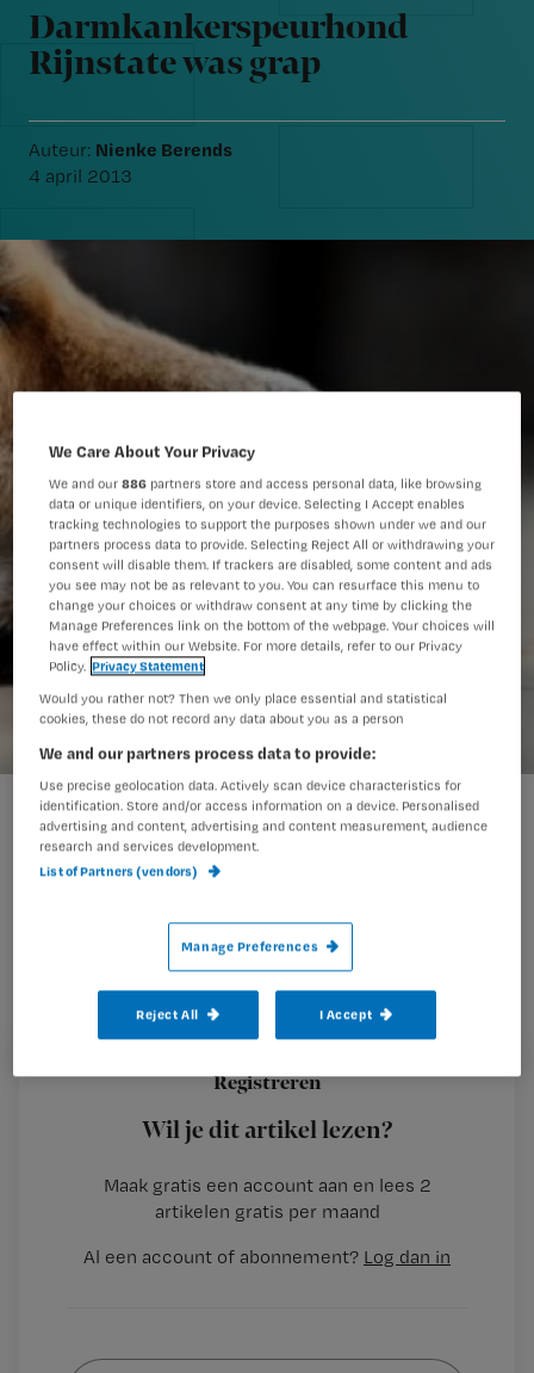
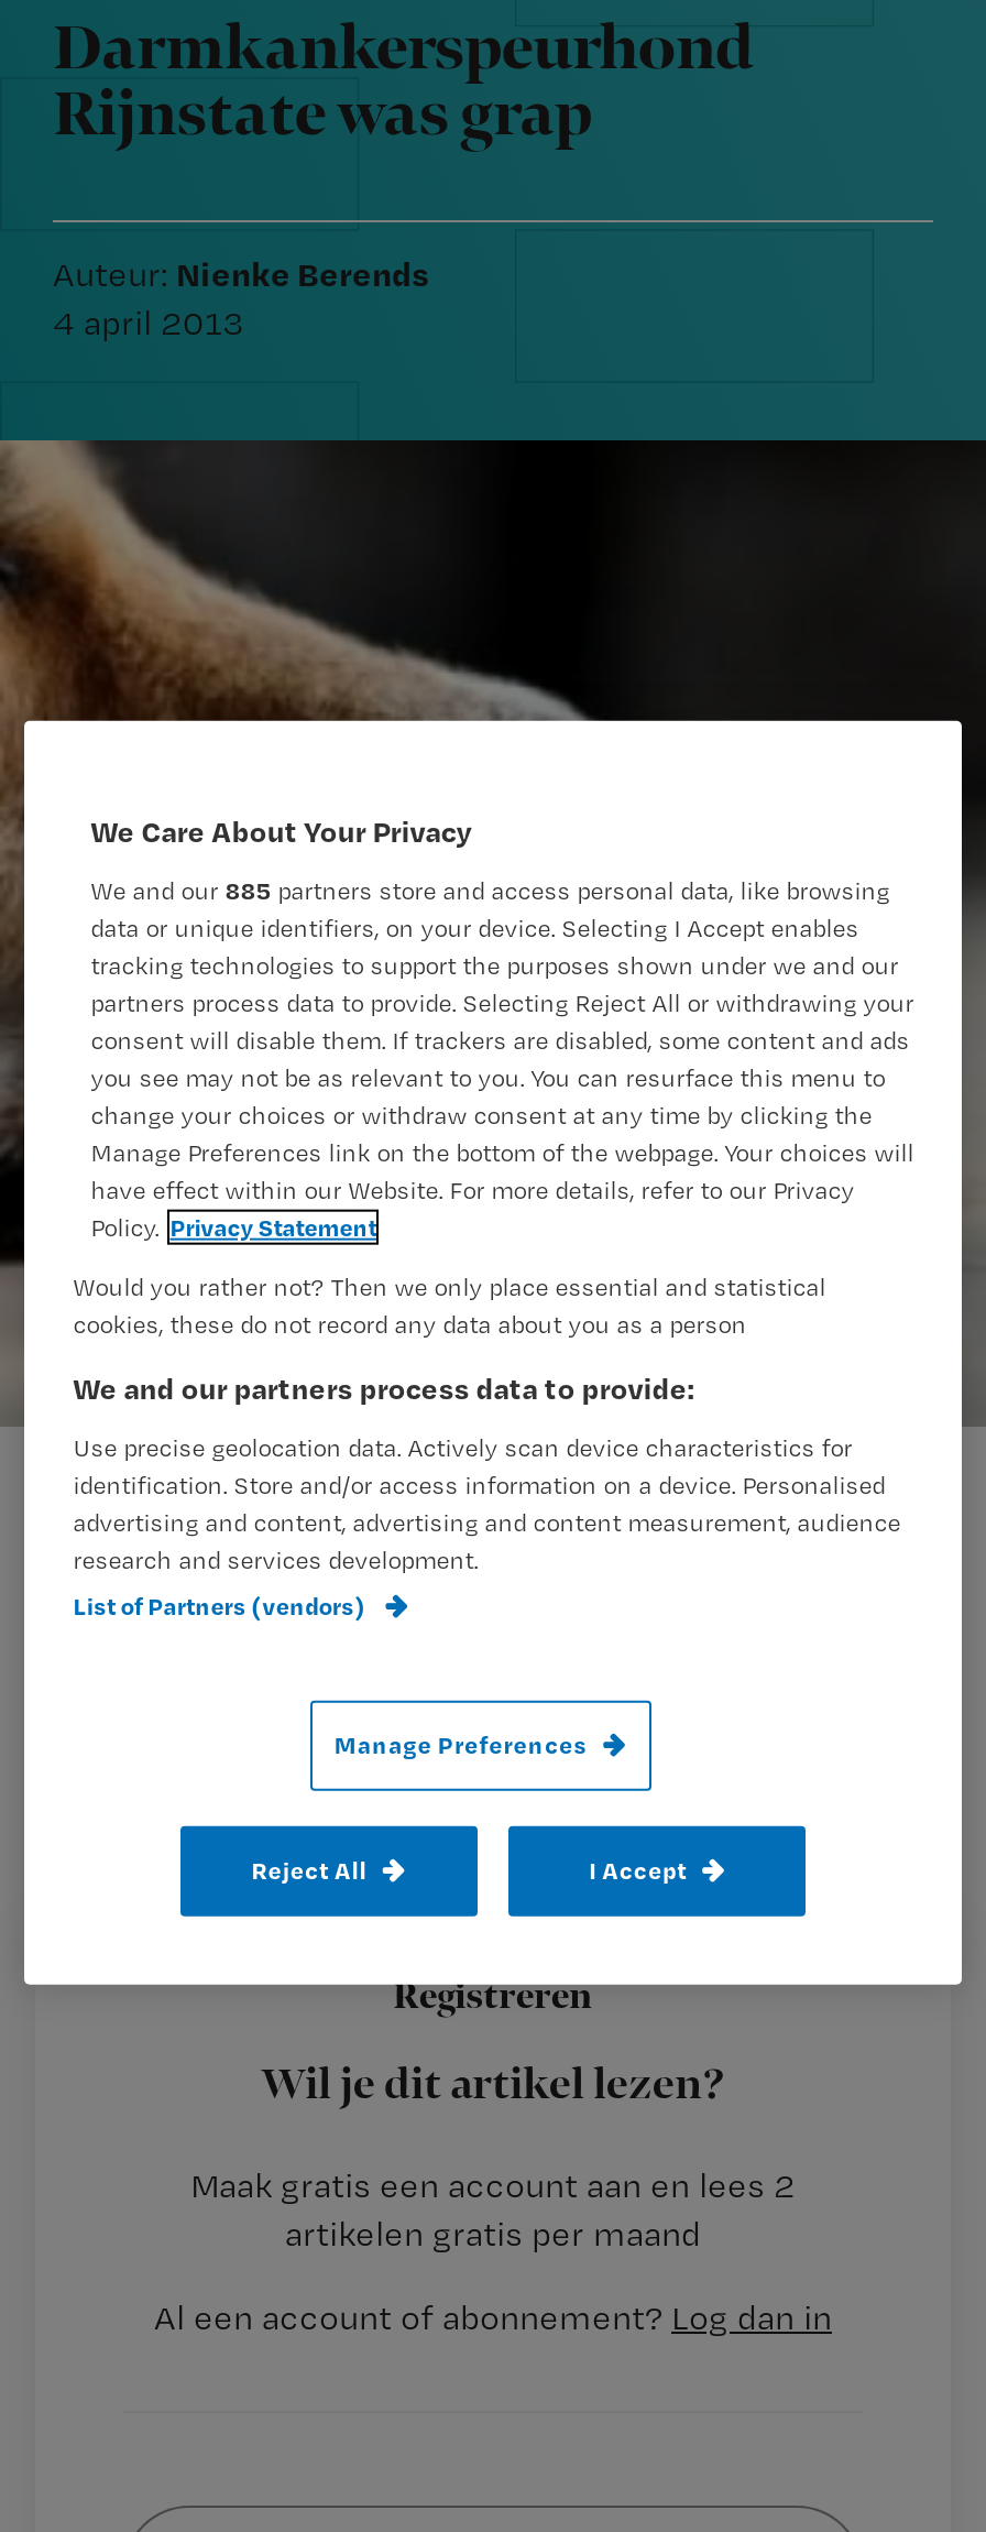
[49,475,482,492] We and our 886 partners store and access personal data, like browsing -> [91,874,890,905] We and our 885 partners store and access personal data, like browsing

